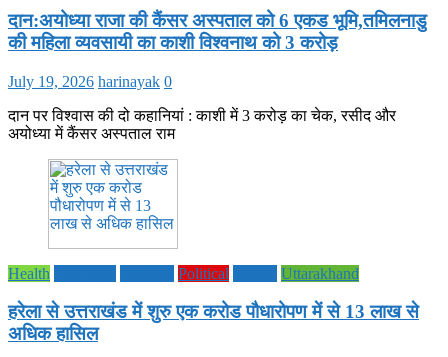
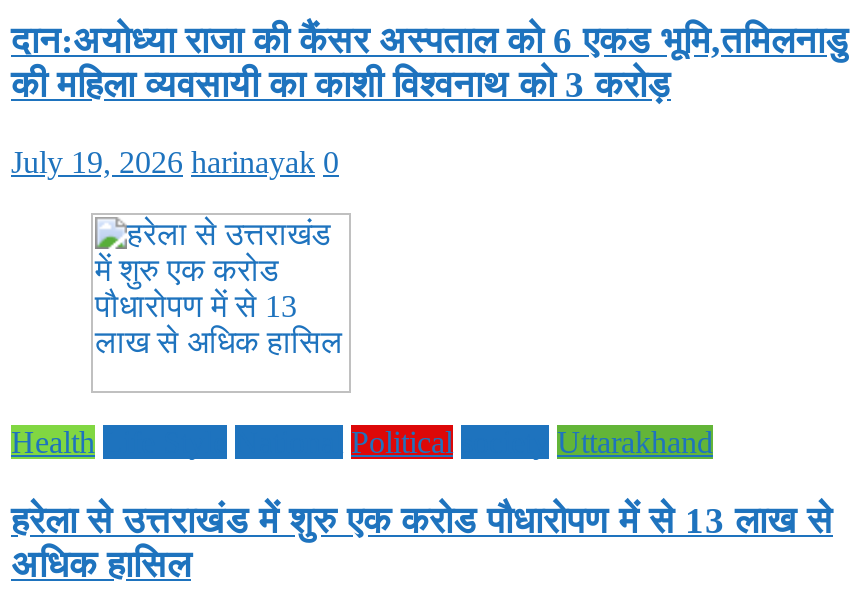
[8,107,396,142] दान पर विश्वास की दो कहानियां : काशी में 3 करोड़ का चेक, रसीद और | अयोध्या में कैंसर अस्पताल राम -> none

